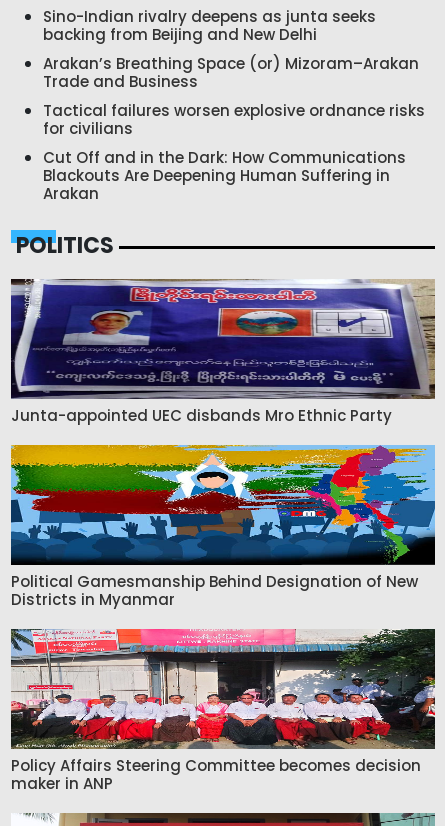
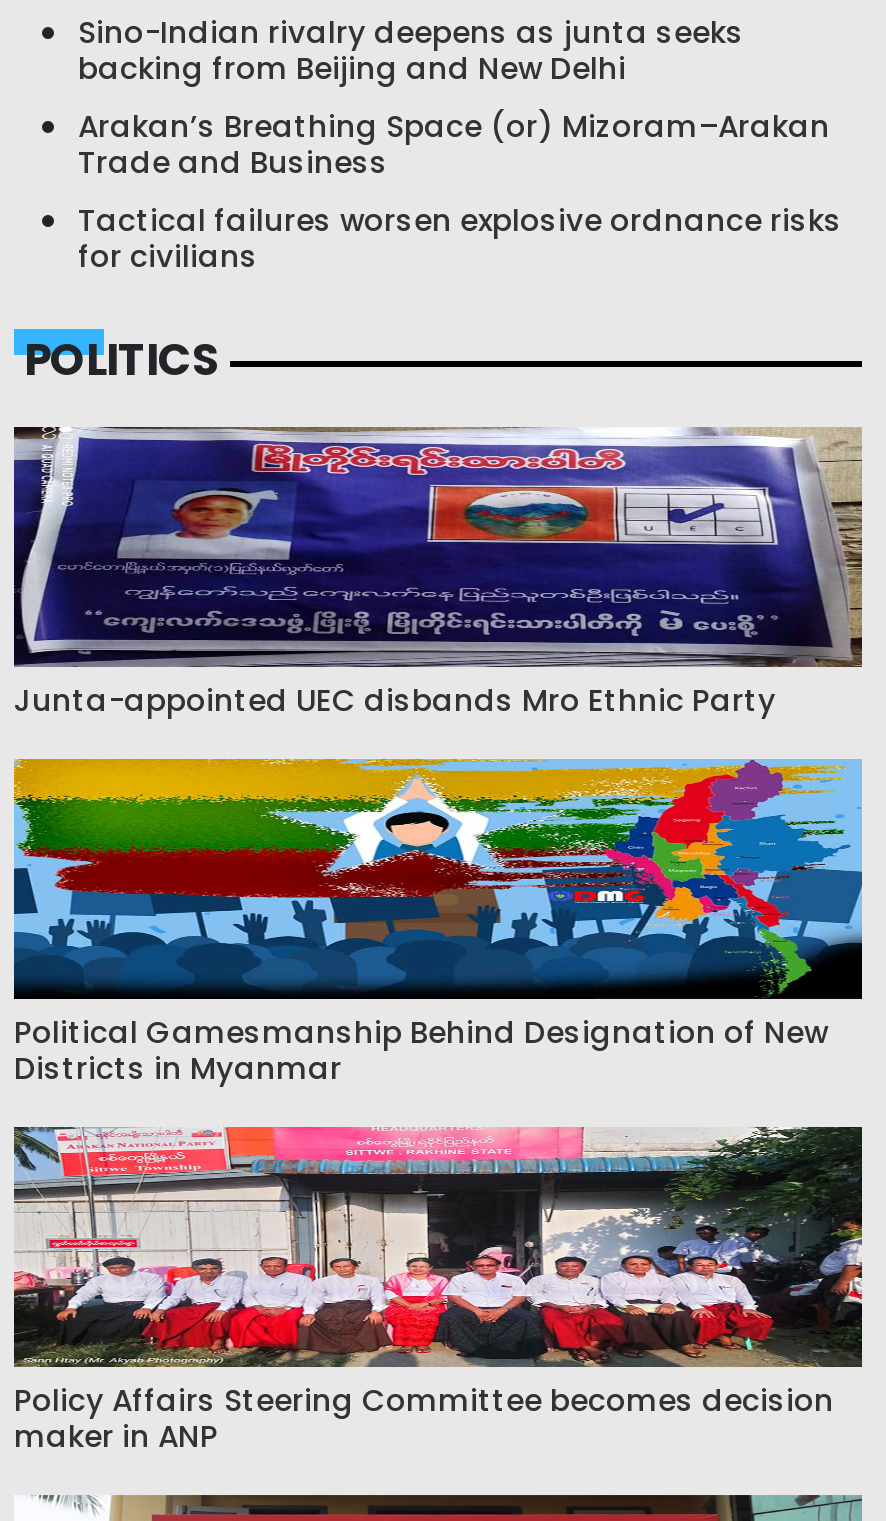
[43,147,406,204] Cut Off and in the Dark: How Communications | Blackouts Are Deepening Human Suffering in | Arakan -> none

